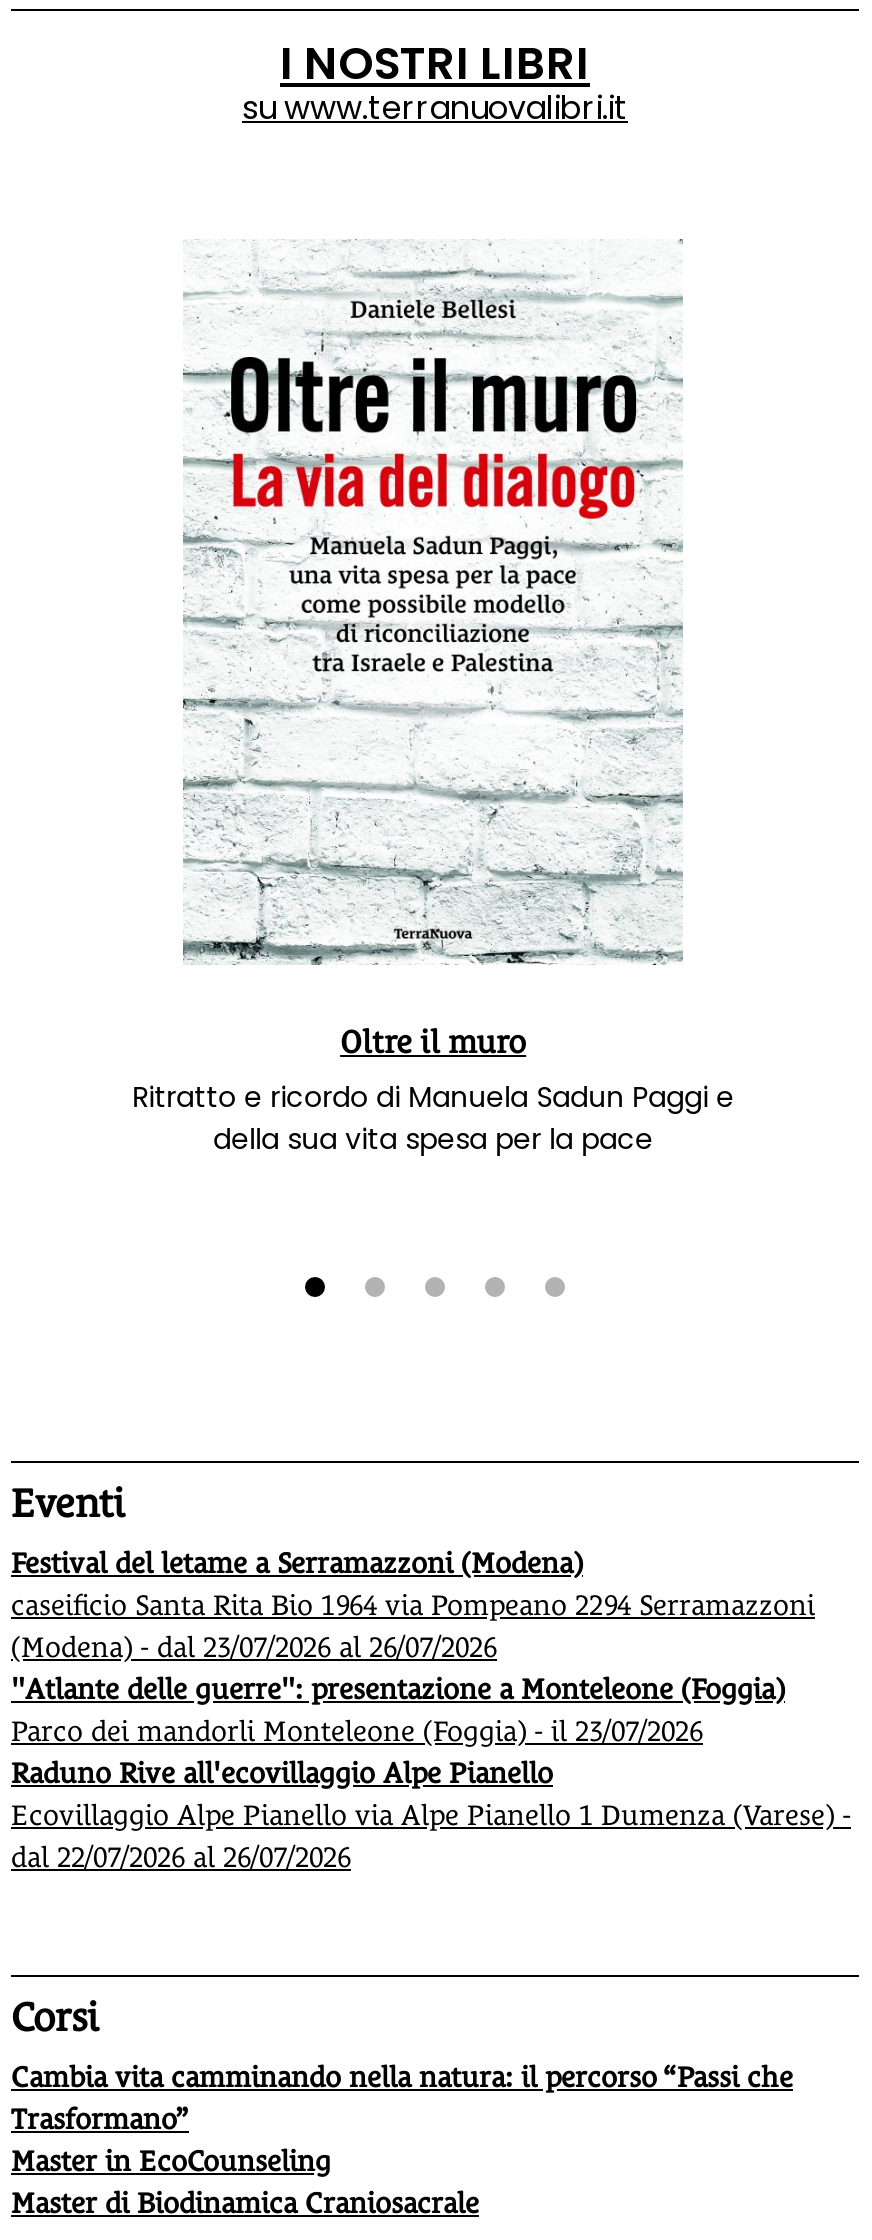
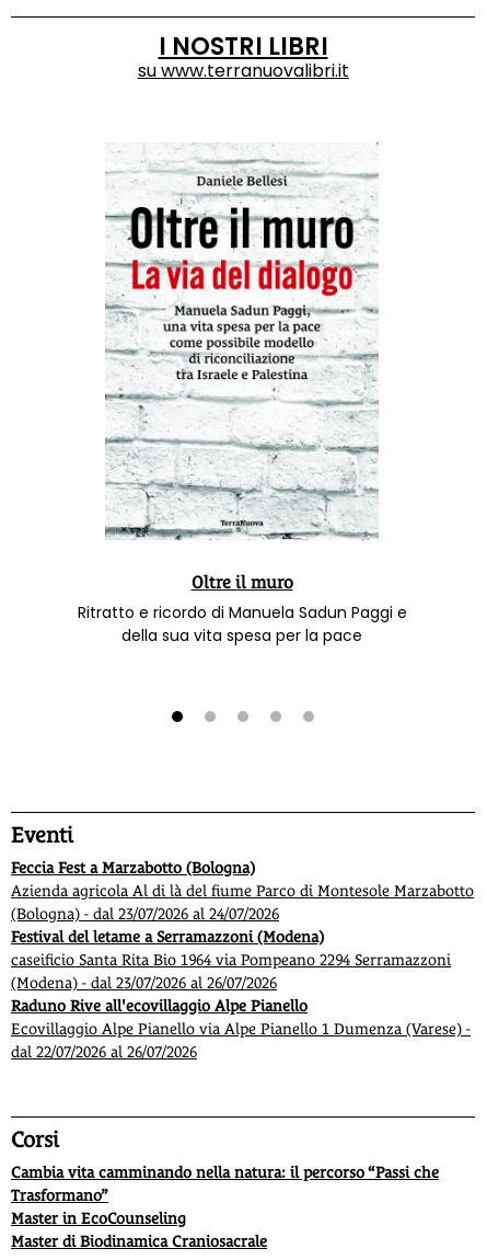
none -> [11,859,474,923] Feccia Fest a Marzabotto (Bologna) | Azienda agricola Al di là del fiume Parco di Montesole Marzabotto | (Bologna) - dal 23/07/2026 al 24/07/2026
moved [11,1548,815,1664] -> [11,928,451,992]: Festival del letame a Serramazzoni (Modena) | caseificio Santa Rita Bio 1964 via Pompeano 2294 Serramazzoni | (Modena) - dal 23/07/2026 al 26/07/2026
[11,1674,785,1748] "Atlante delle guerre": presentazione a Monteleone (Foggia) | Parco dei mandorli Monteleone (Foggia) - il 23/07/2026 -> none

